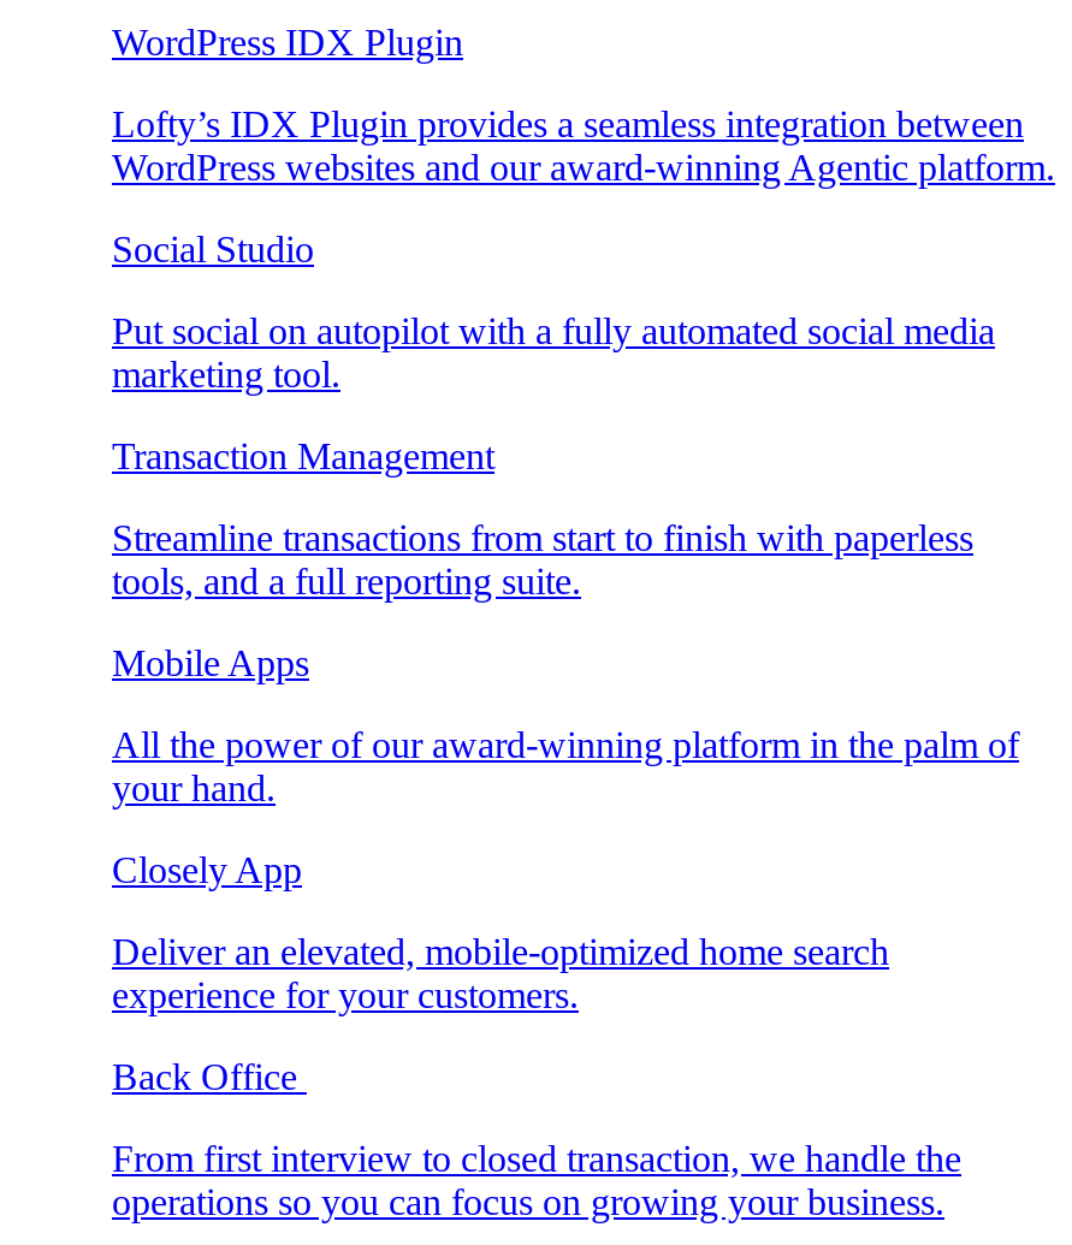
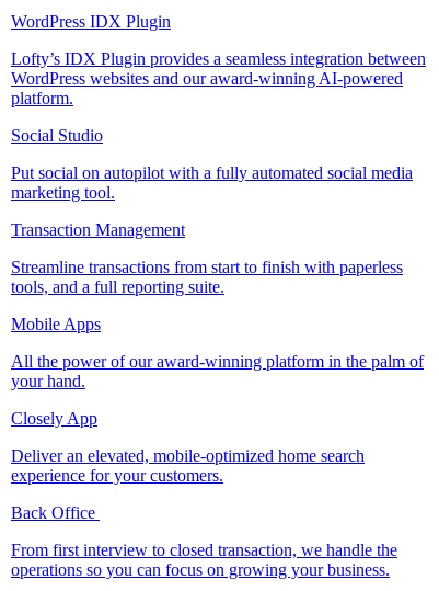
[112,147,1055,188] WordPress websites and our award-winning Agentic platform. -> [11,69,403,107] WordPress websites and our award-winning AI-powered | platform.

